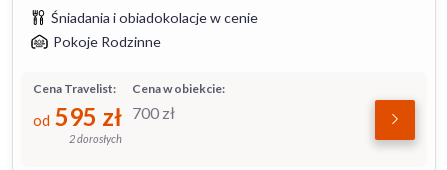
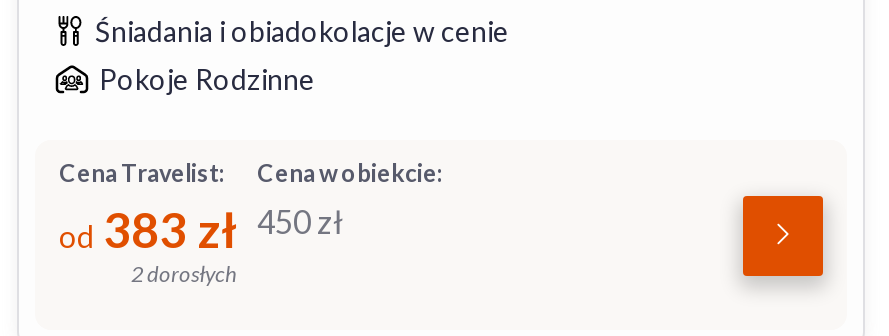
[33,102,122,131] od 595 zł -> [59,200,237,258] od 383 zł
[132,103,175,122] 700 zł -> [257,202,343,240] 450 zł

